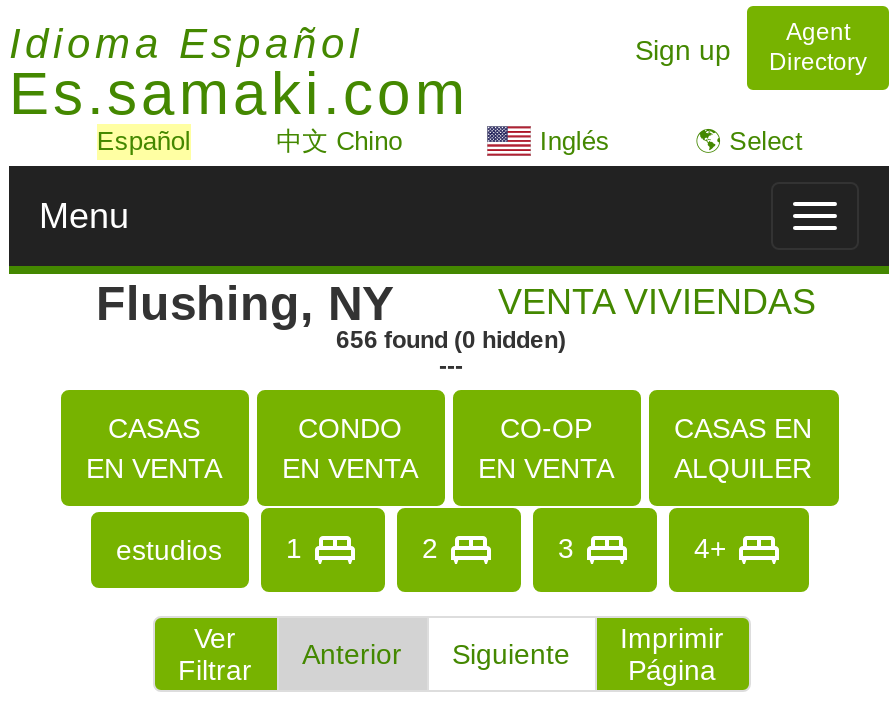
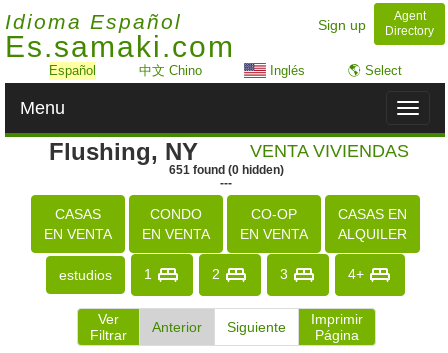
[336,326,566,354] 656 found (0 hidden) -> [168,163,283,177] 651 found (0 hidden)

